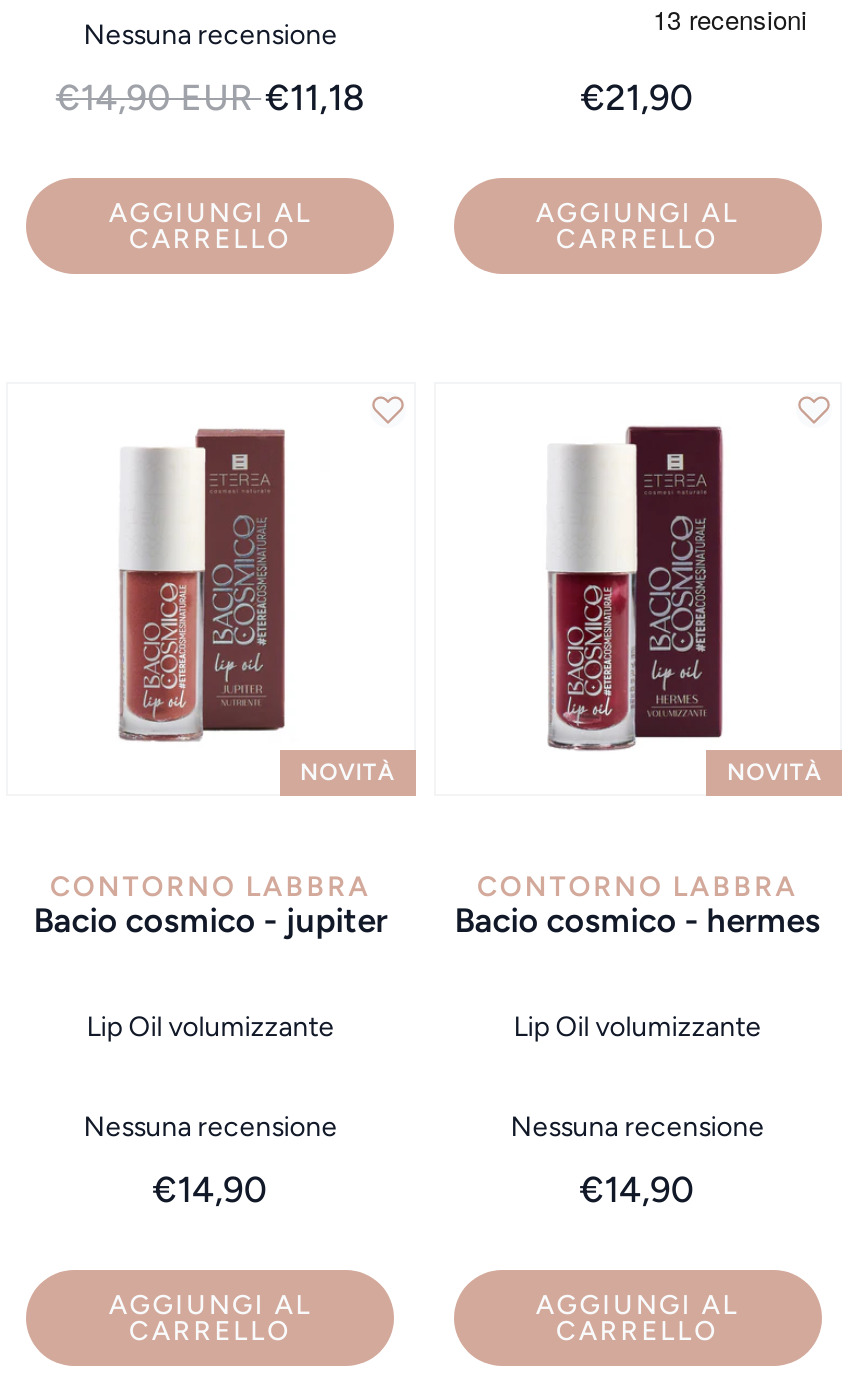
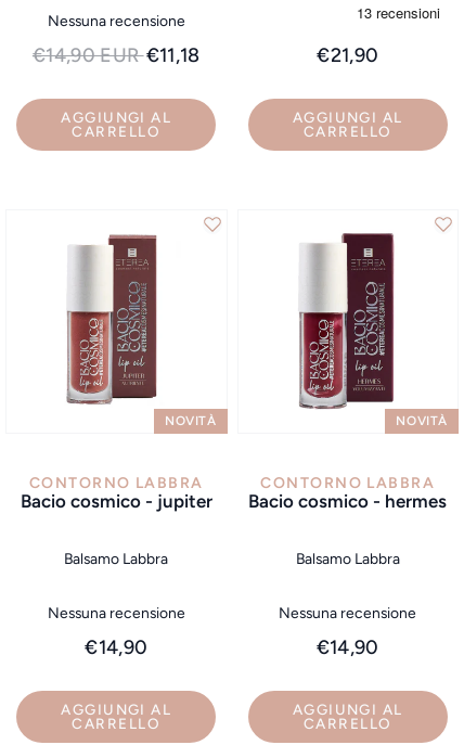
[86,1010,334,1042] Lip Oil volumizzante -> [64,550,168,567] Balsamo Labbra
[514,1010,762,1042] Lip Oil volumizzante -> [296,550,400,567] Balsamo Labbra

